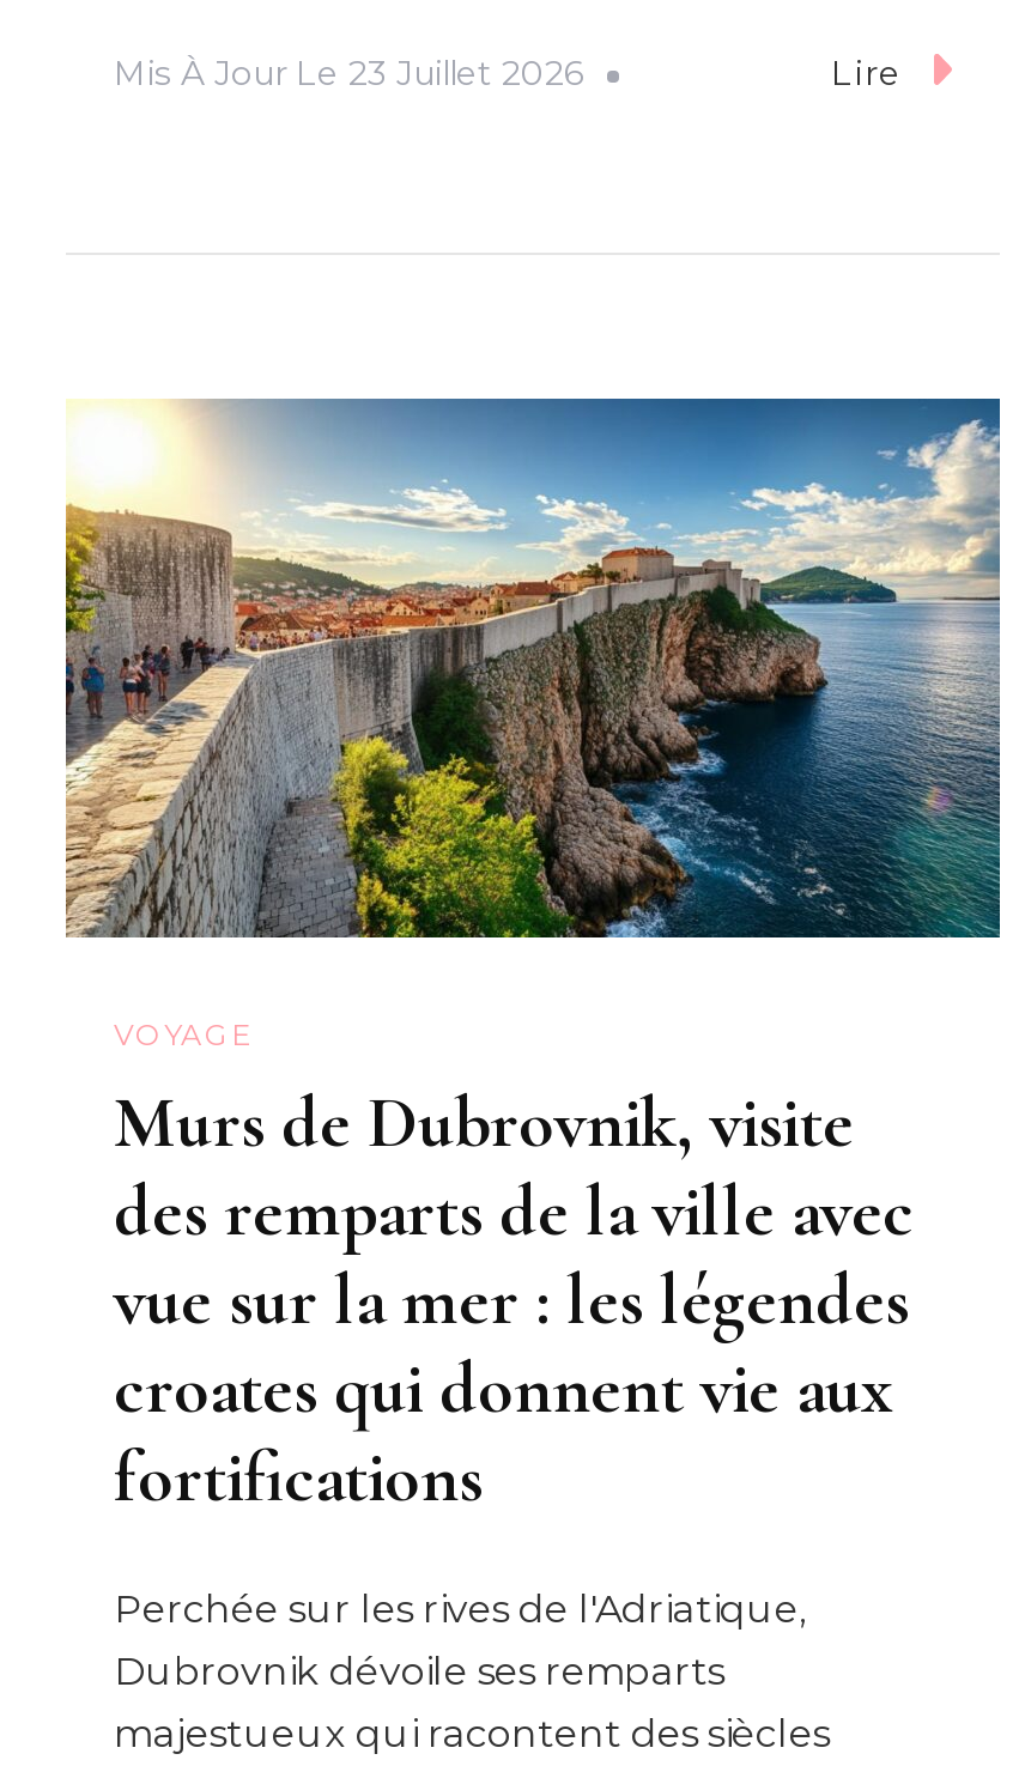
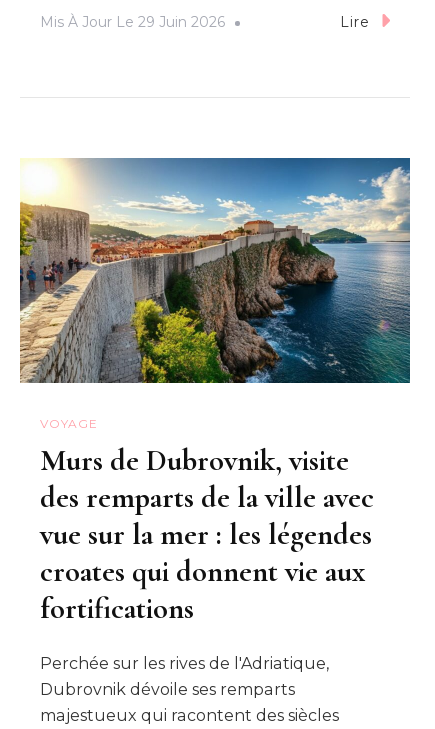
[114,51,583,94] Mis À Jour Le 23 Juillet 2026 -> [40,13,225,31] Mis À Jour Le 29 Juin 2026

